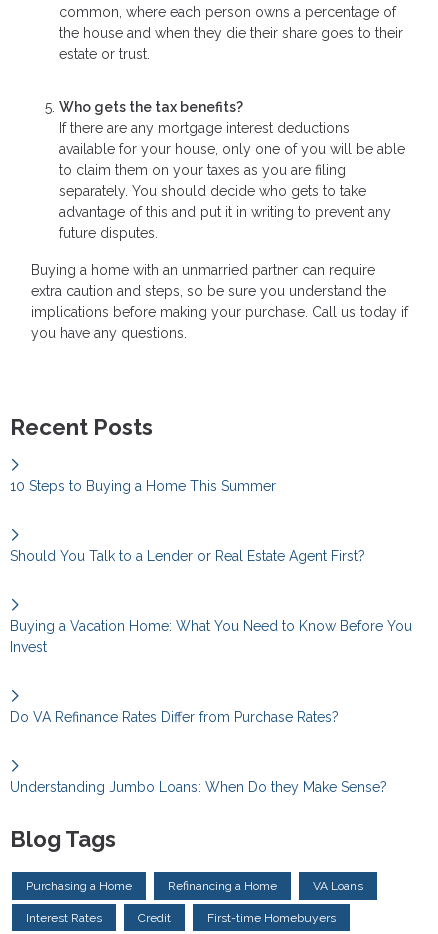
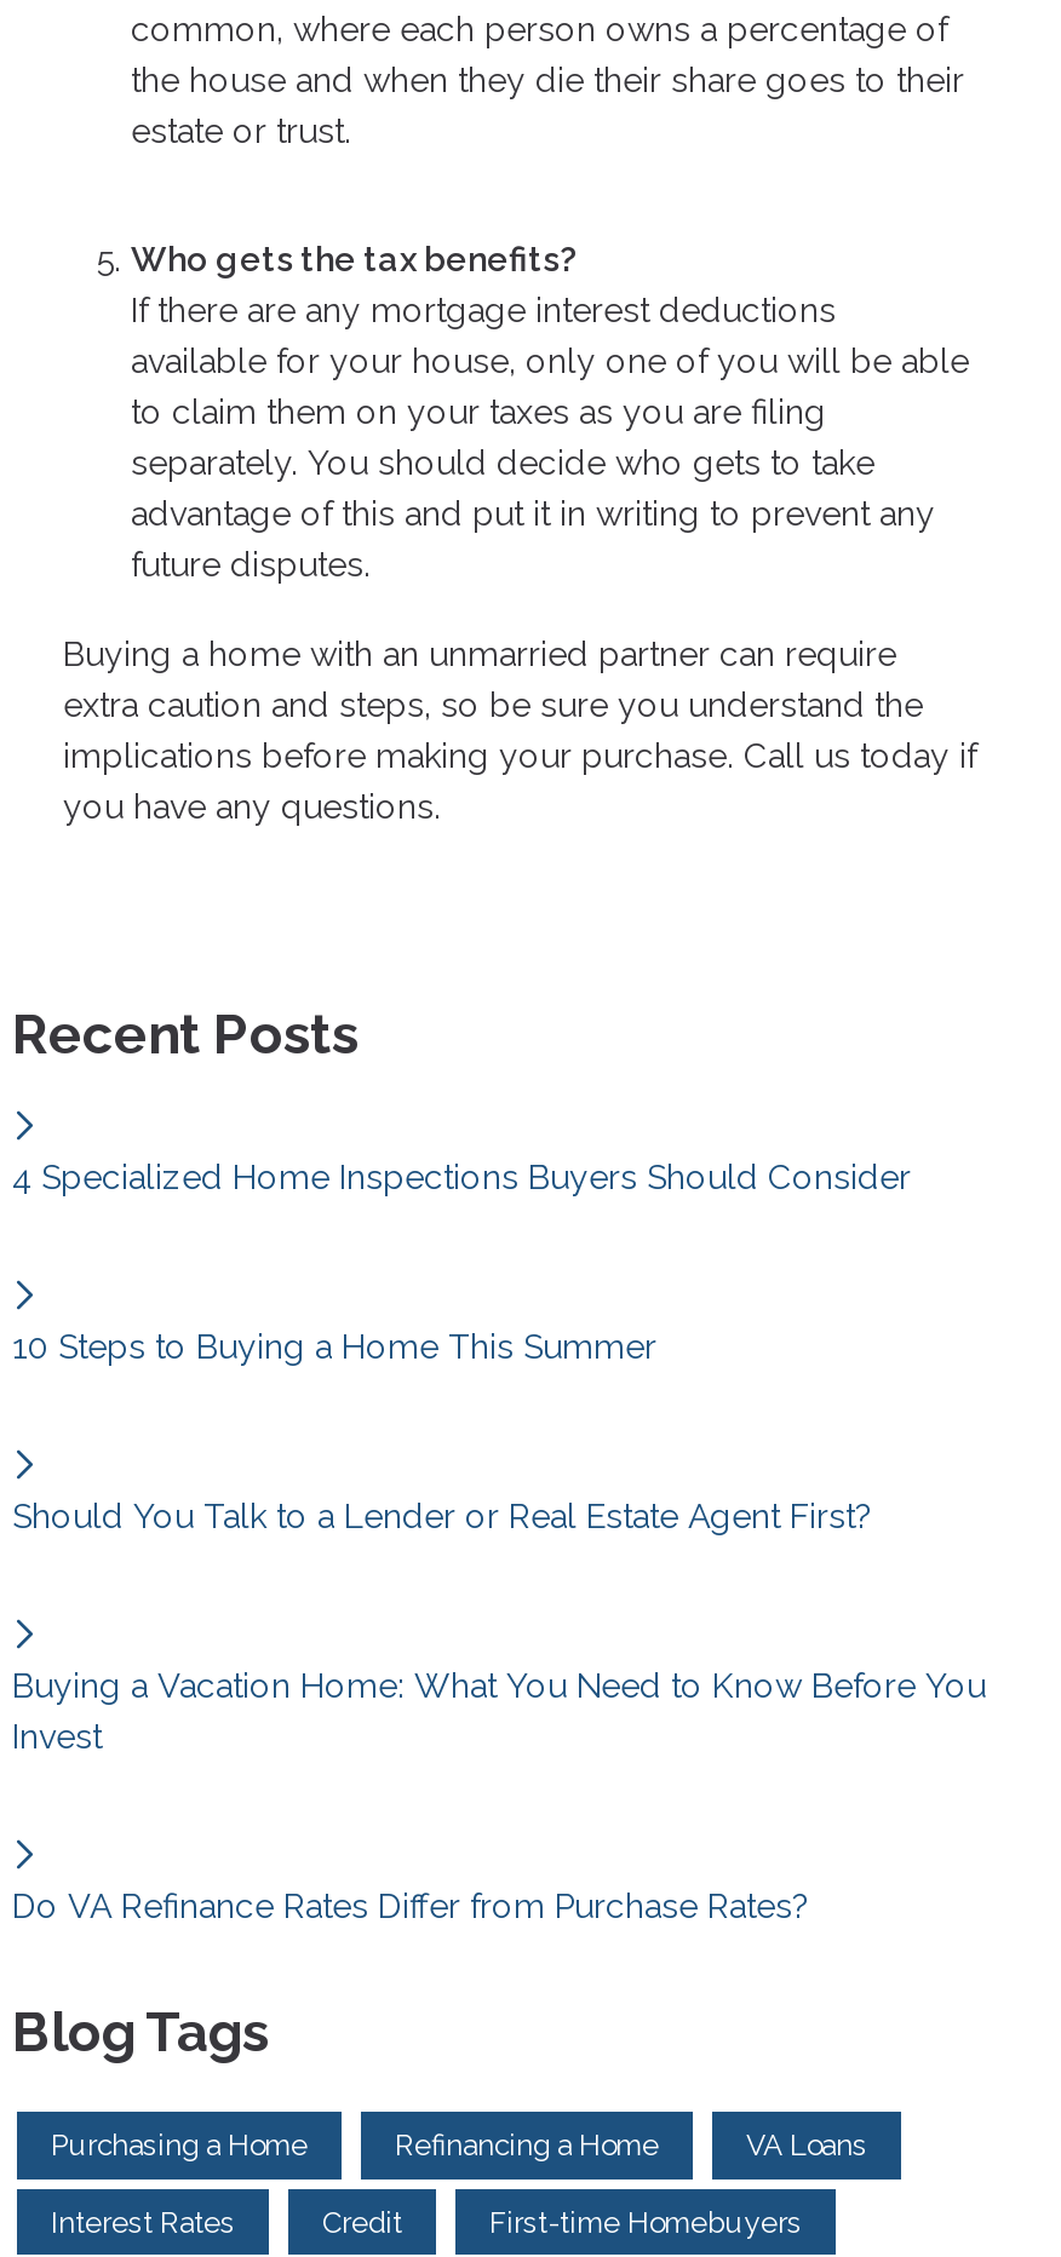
none -> [12,1158,911,1197] 4 Specialized Home Inspections Buyers Should Consider
moved [10,478,412,725] -> [12,1328,986,1926]: 10 Steps to Buying a Home This Summer | Should You Talk to a Lender or Real Estate Agent First? | Buying a Vacation Home: What You Need to Know Before You | Invest | Do VA Refinance Rates Differ from Purchase Rates?
[10,779,387,795] Understanding Jumbo Loans: When Do they Make Sense? -> none

